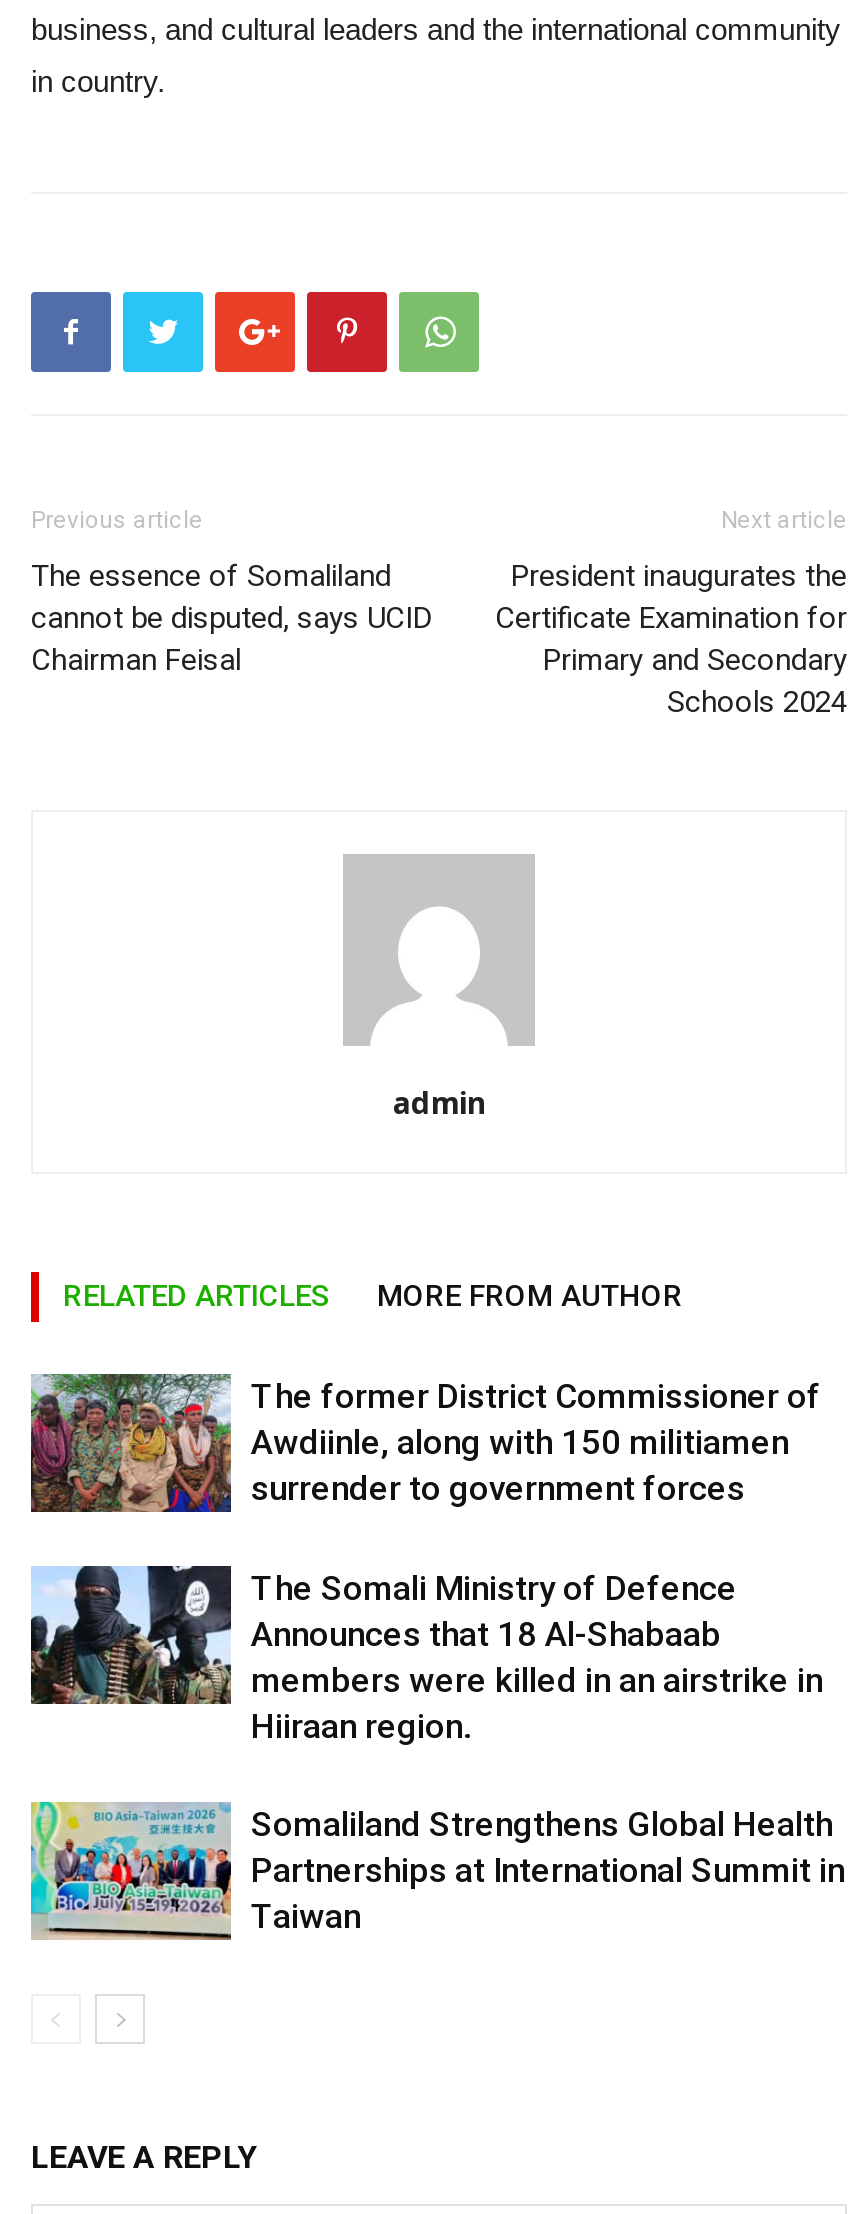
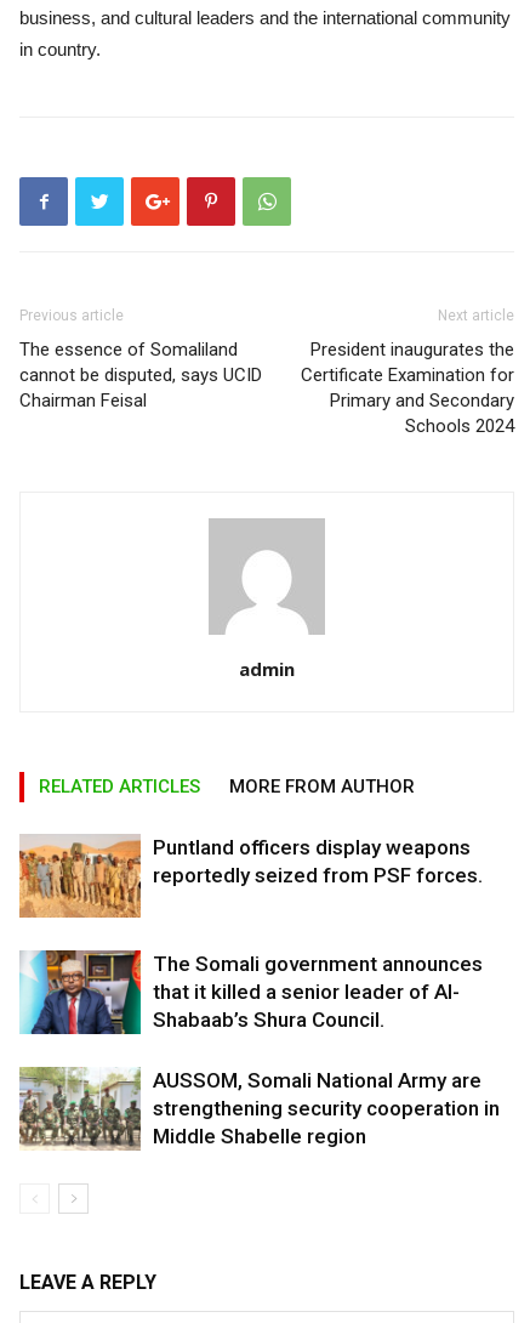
[29,1372,821,1514] [image] | The former District Commissioner of | Awdiinle, along with 150 militiamen | surrender to government forces -> [18,834,483,919] [image] | Puntland officers display weapons | reportedly seized from PSF forces.
[29,1564,823,1746] [image] | The Somali Ministry of Defence | Announces that 18 Al-Shabaab | members were killed in an airstrike in | Hiiraan region. -> [19,949,483,1035] [image] | The Somali government announces | that it killed a senior leader of Al- | Shabaab’s Shura Council.
[29,1800,845,1940] [image] | Somaliland Strengthens Global Health | Partnerships at International Summit in | Taiwan -> [18,1066,500,1151] [image] | AUSSOM, Somali National Army are | strengthening security cooperation in | Middle Shabelle region

